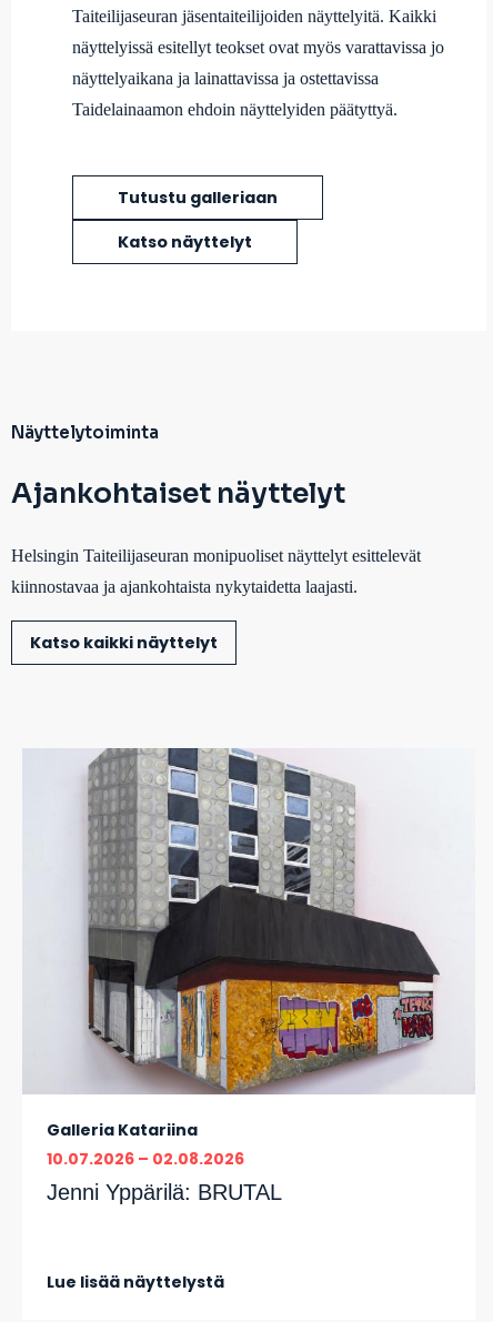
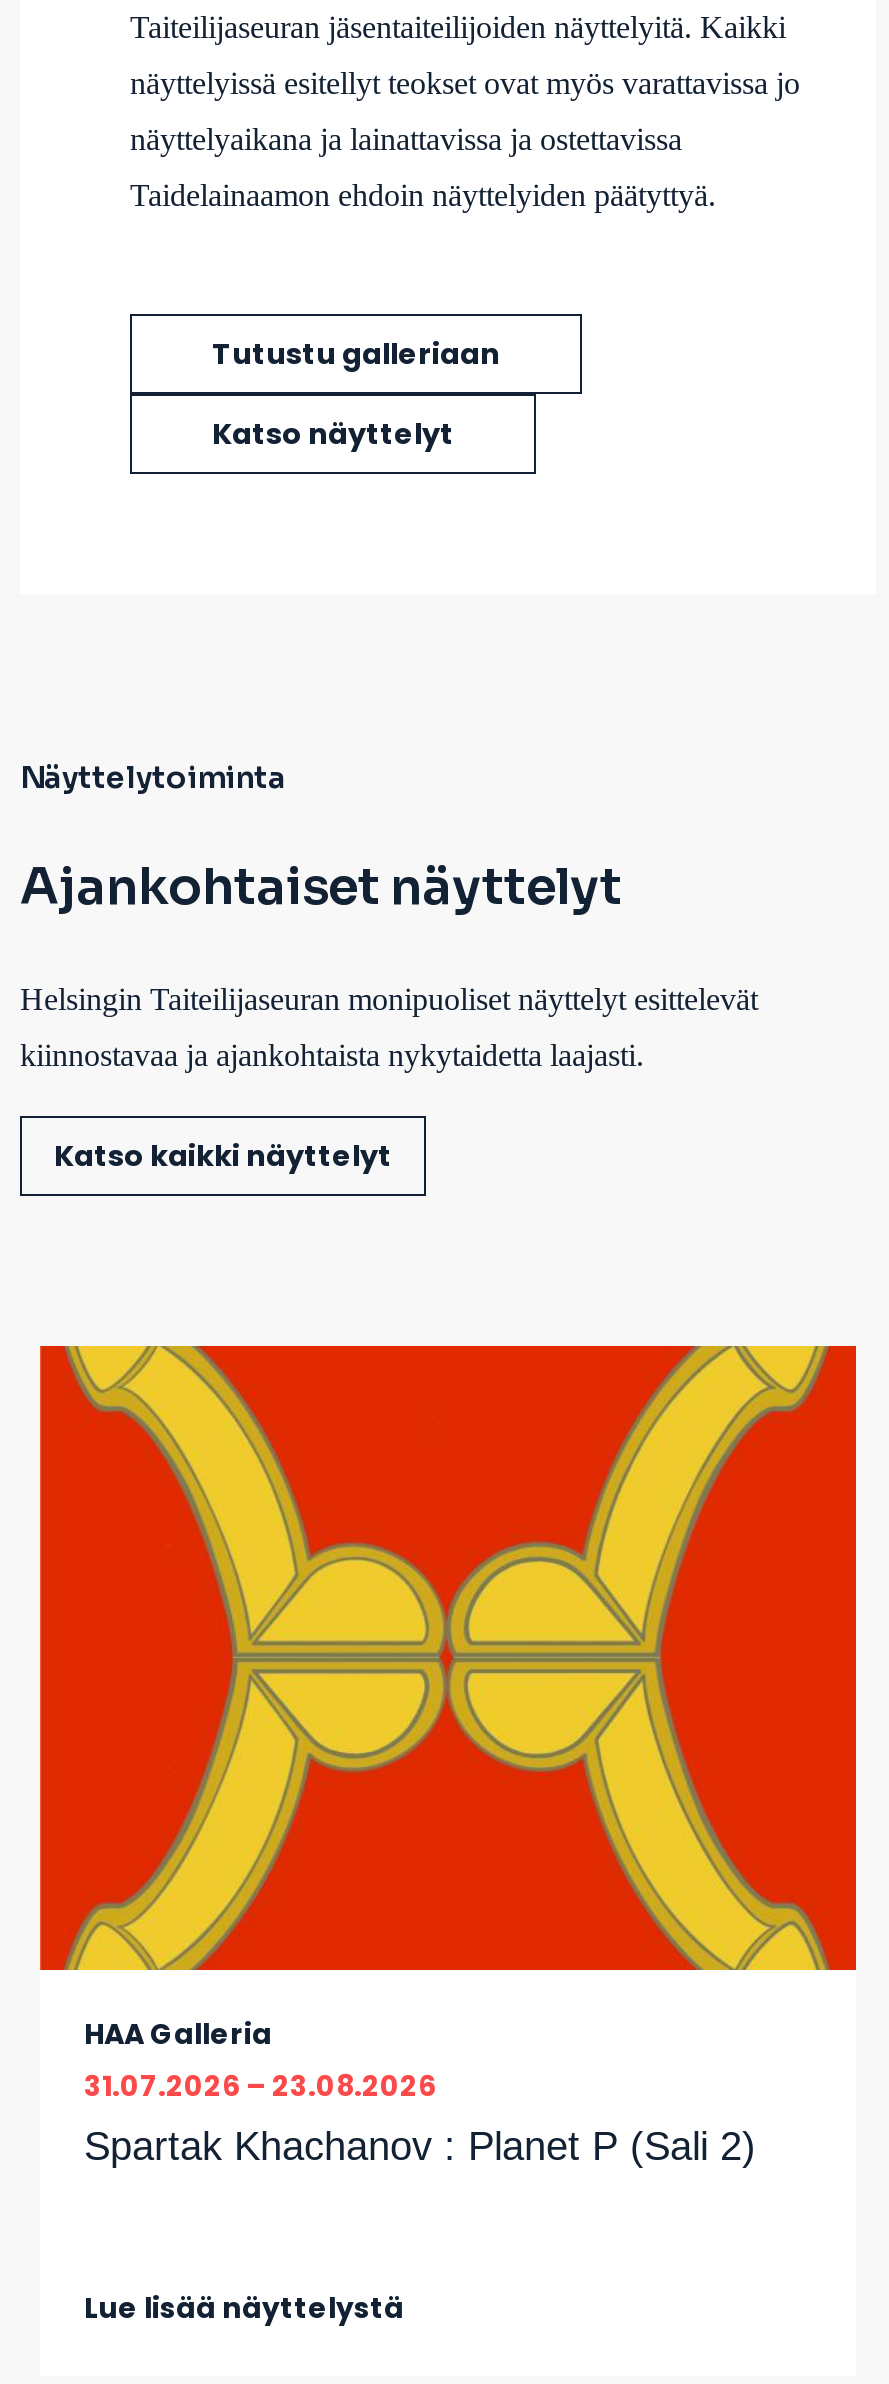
[22,747,475,1205] [image] | Galleria Katariina | 10.07.2026 | 02.08.2026 | Jenni Yppärilä: BRUTAL -> [38,1344,858,2168] [image] | HAA Galleria | 31.07.2026 | 23.08.2026 | Spartak Khachanov : Planet P (Sali 2)

